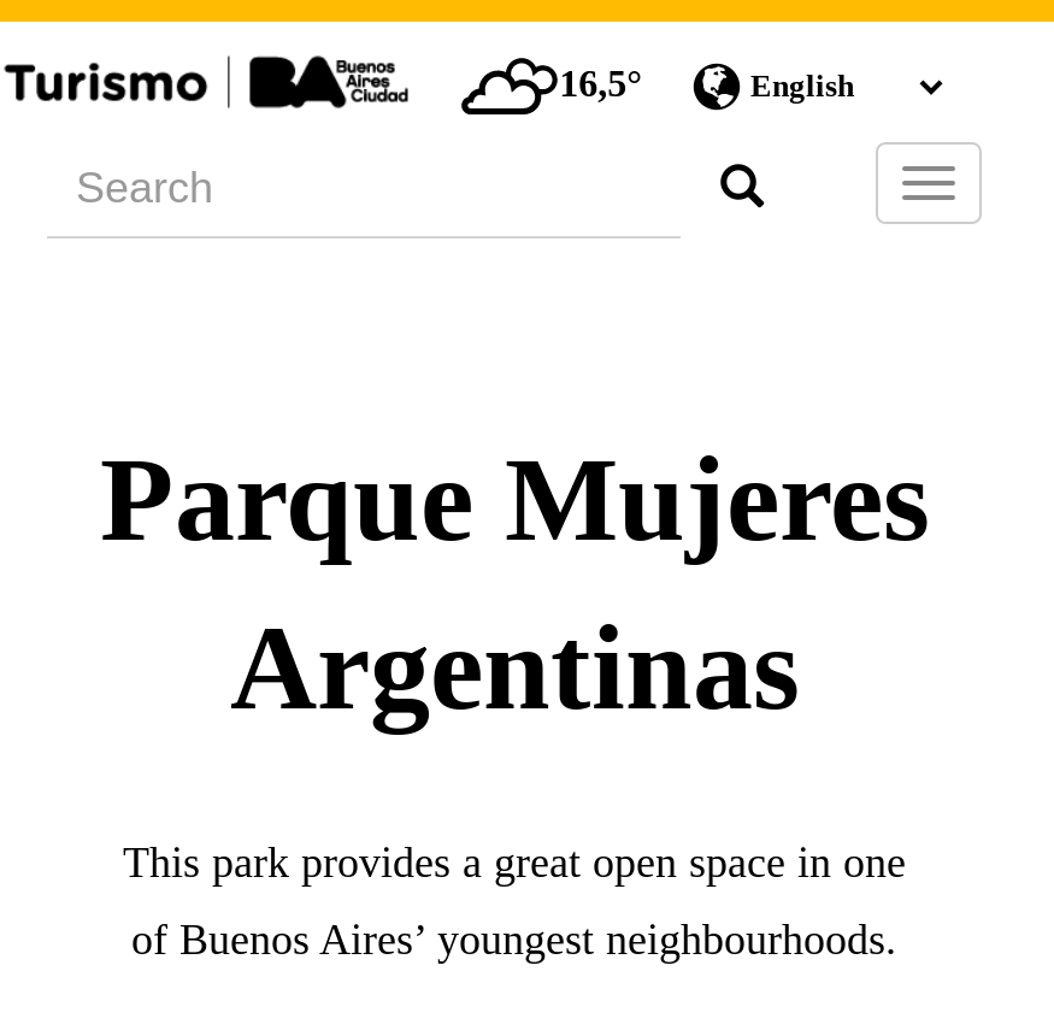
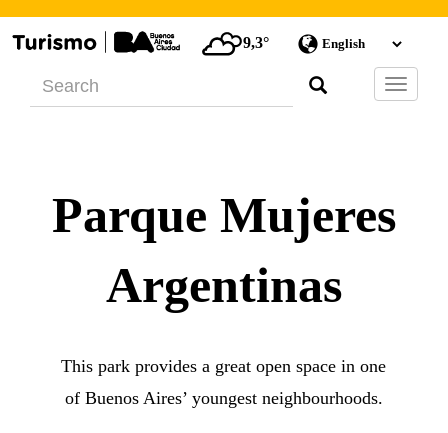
[559,63,641,104] 16,5° -> [243,34,269,51] 9,3°

